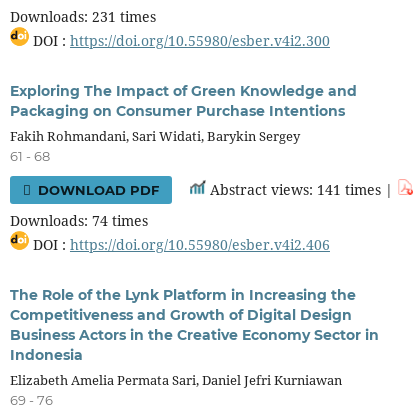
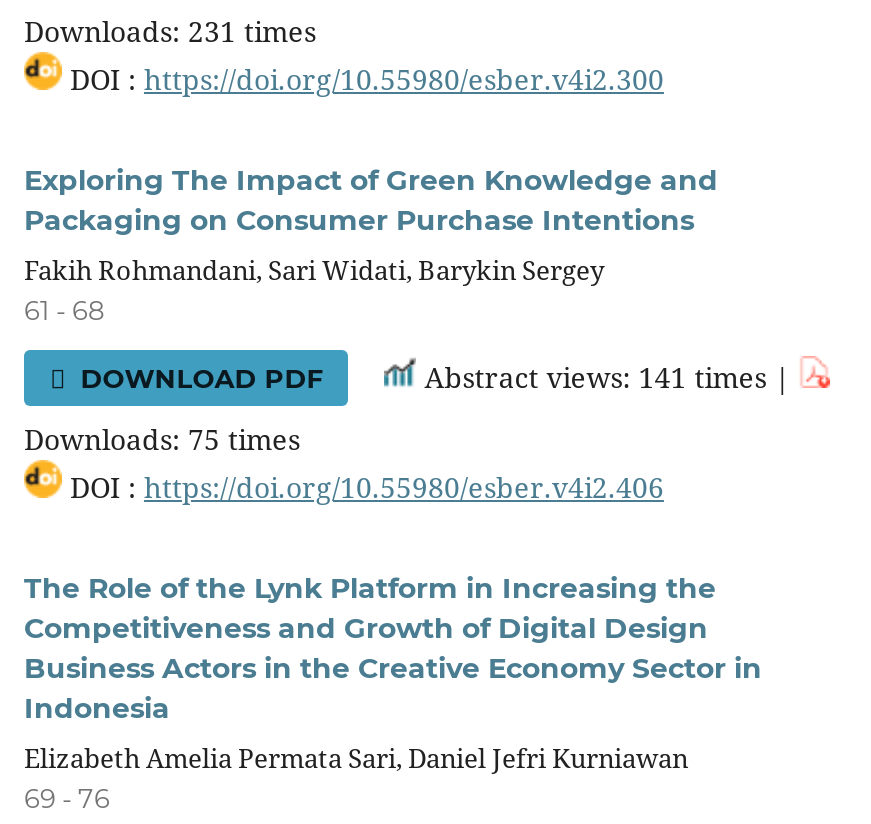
[10,211,148,230] Downloads: 74 times -> [24,420,300,458] Downloads: 75 times

